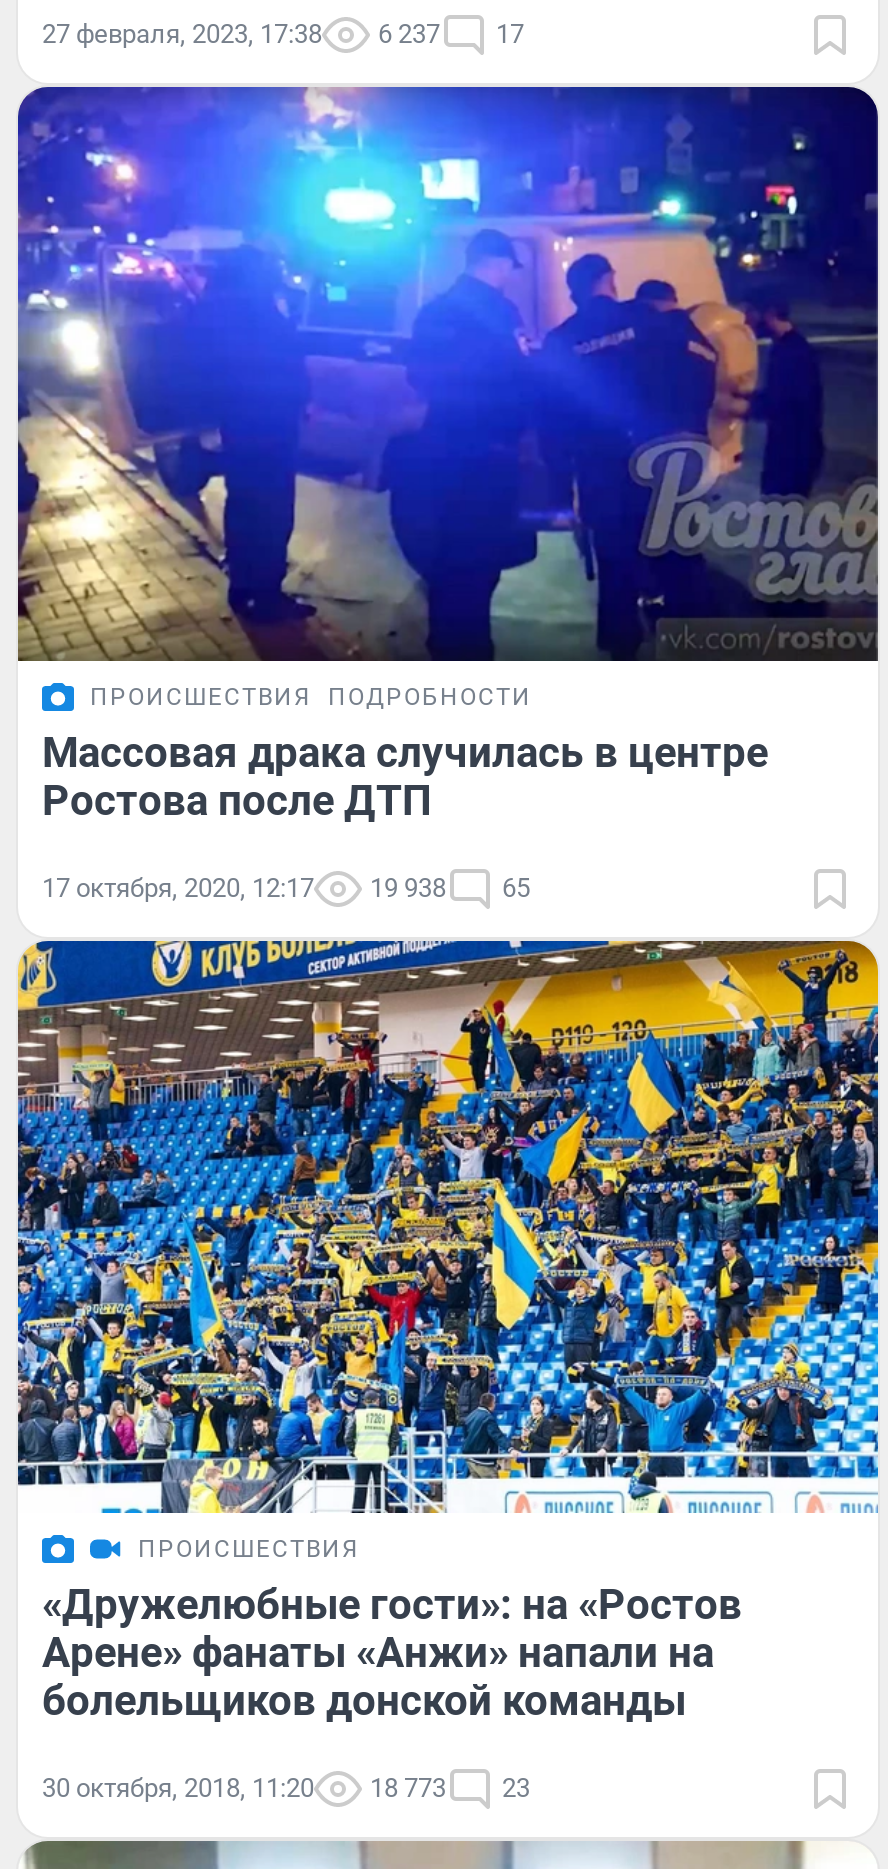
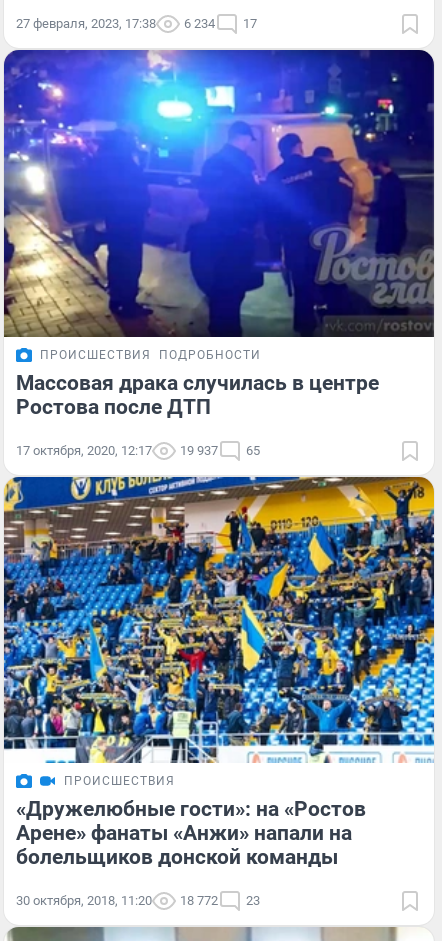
[42,19,524,49] 27 февраля, 2023, 17:38 6 237 17 -> [16,16,257,31] 27 февраля, 2023, 17:38 6 234 17
[42,872,530,902] 17 октября, 2020, 12:17 19 938 65 -> [16,442,260,457] 17 октября, 2020, 12:17 19 937 65
[42,1773,530,1803] 30 октября, 2018, 11:20 18 773 23 -> [16,893,260,908] 30 октября, 2018, 11:20 18 772 23

